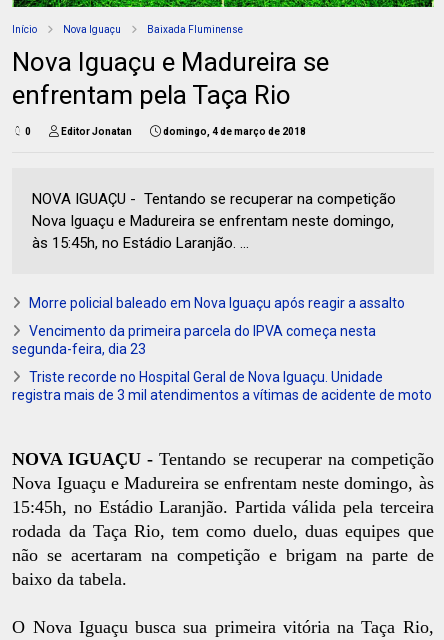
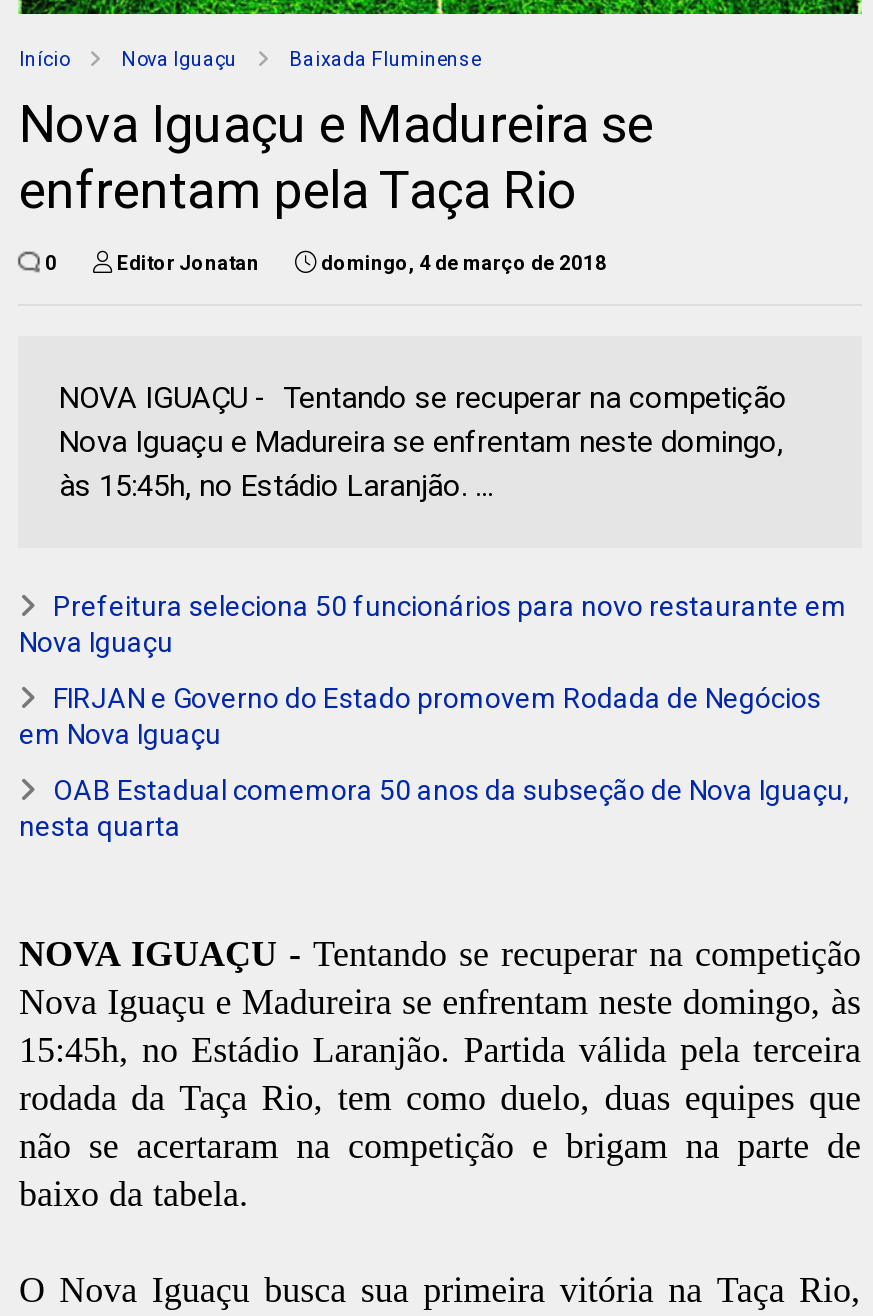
[29,295,405,311] Morre policial baleado em Nova Iguaçu após reagir a assalto -> [19,591,847,659] Prefeitura seleciona 50 funcionários para novo restaurante em | Nova Iguaçu
[12,323,376,357] Vencimento da primeira parcela do IPVA começa nesta | segunda-feira, dia 23 -> [19,683,821,751] FIRJAN e Governo do Estado promovem Rodada de Negócios | em Nova Iguaçu
[12,369,432,403] Triste recorde no Hospital Geral de Nova Iguaçu. Unidade | registra mais de 3 mil atendimentos a vítimas de acidente de moto -> [19,775,849,843] OAB Estadual comemora 50 anos da subseção de Nova Iguaçu, | nesta quarta

